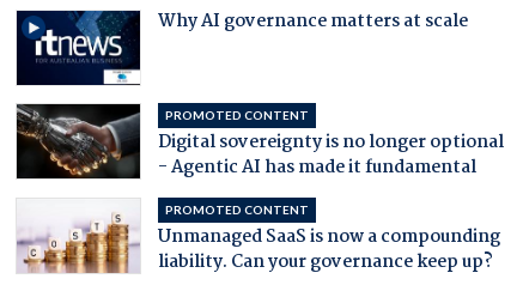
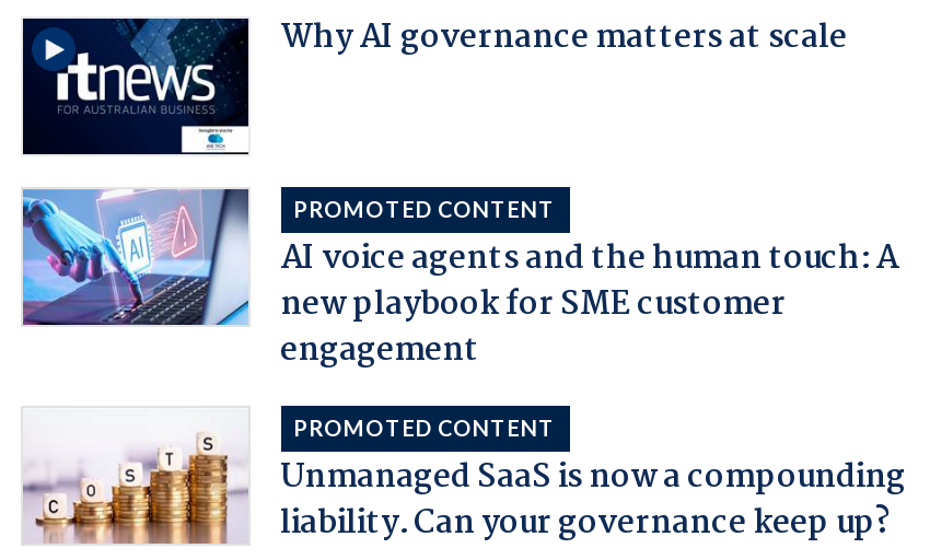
[16,103,503,182] [image] | Digital sovereignty is no longer optional | - Agentic AI has made it fundamental -> [21,187,897,377] [image] | AI voice agents and the human touch: A | new playbook for SME customer | engagement

